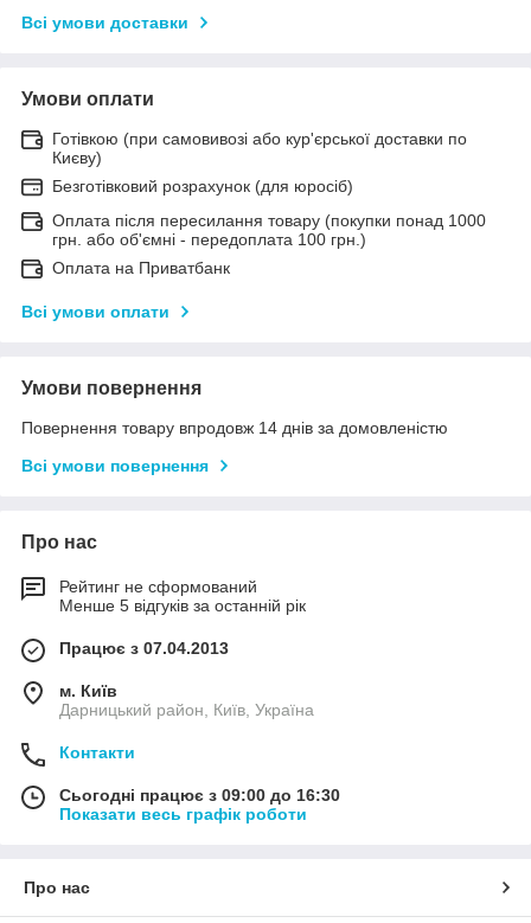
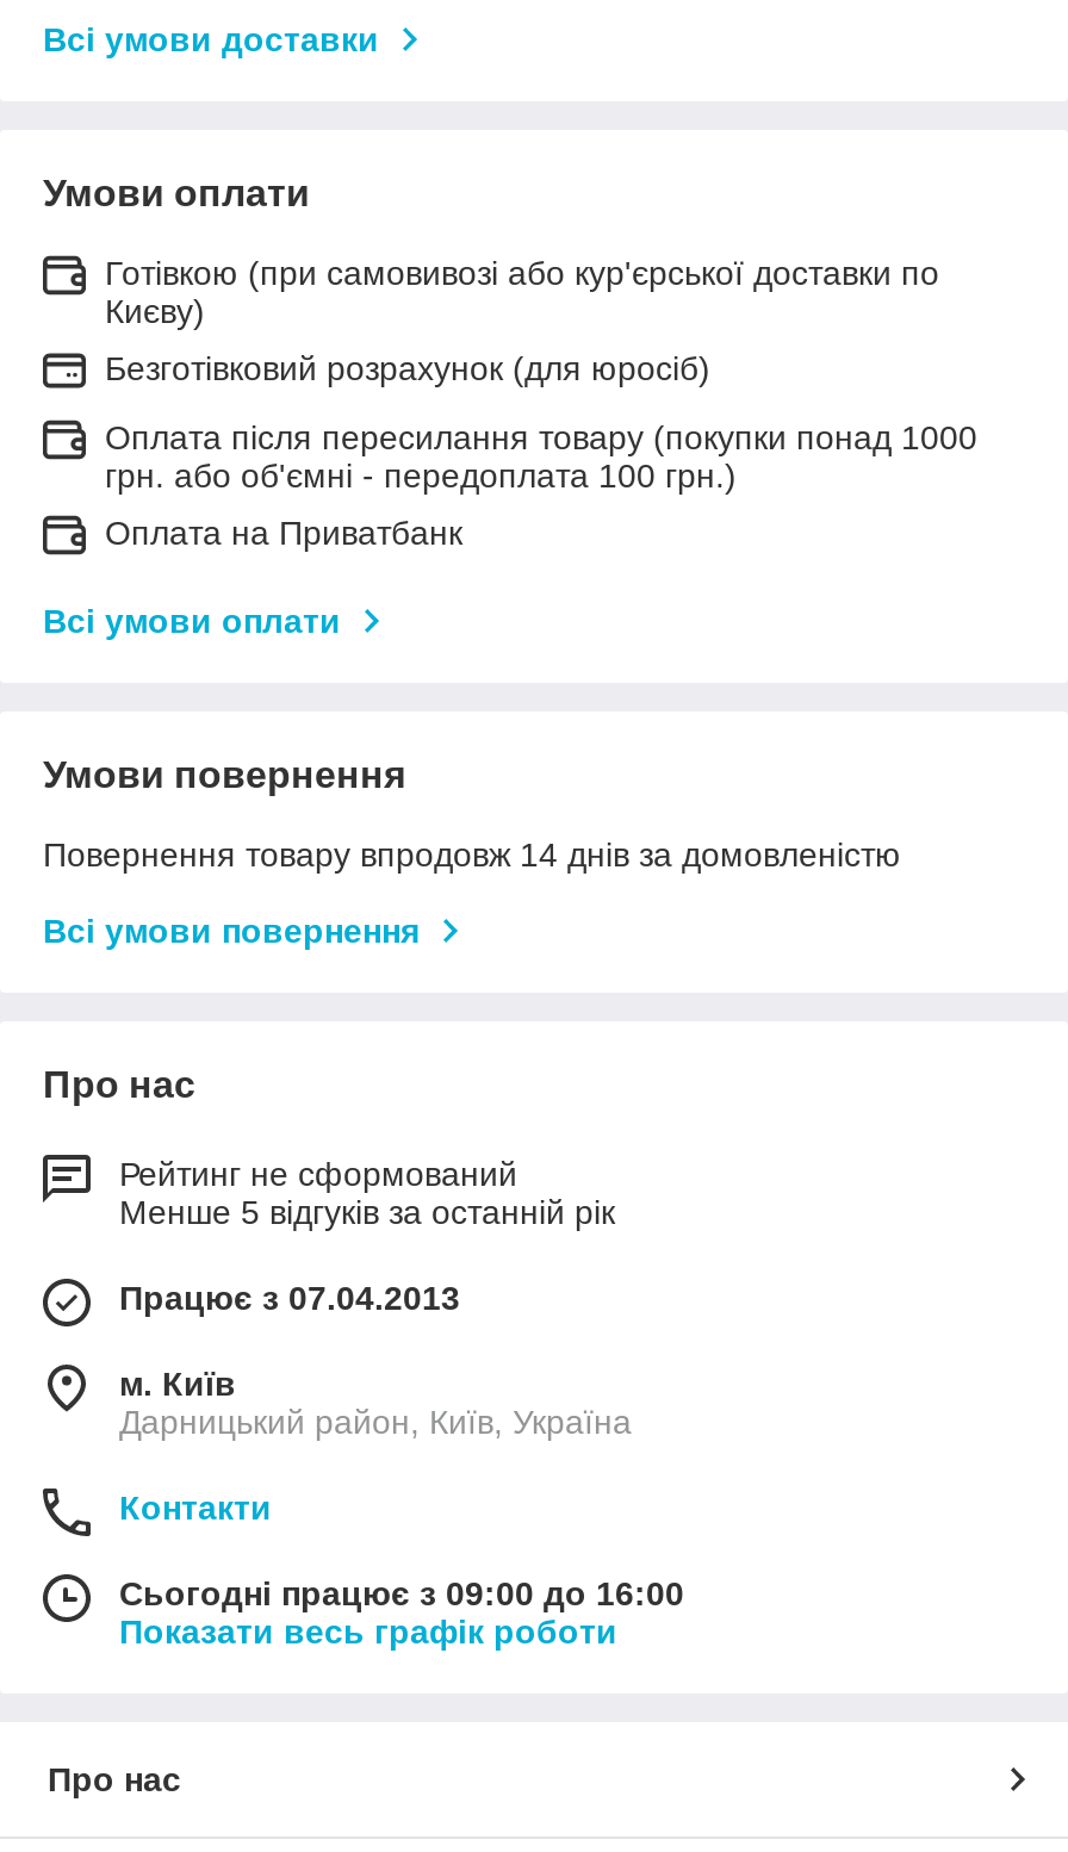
[59,785,340,804] Сьогодні працює з 09:00 до 16:30 -> [119,1573,684,1611] Сьогодні працює з 09:00 до 16:00

